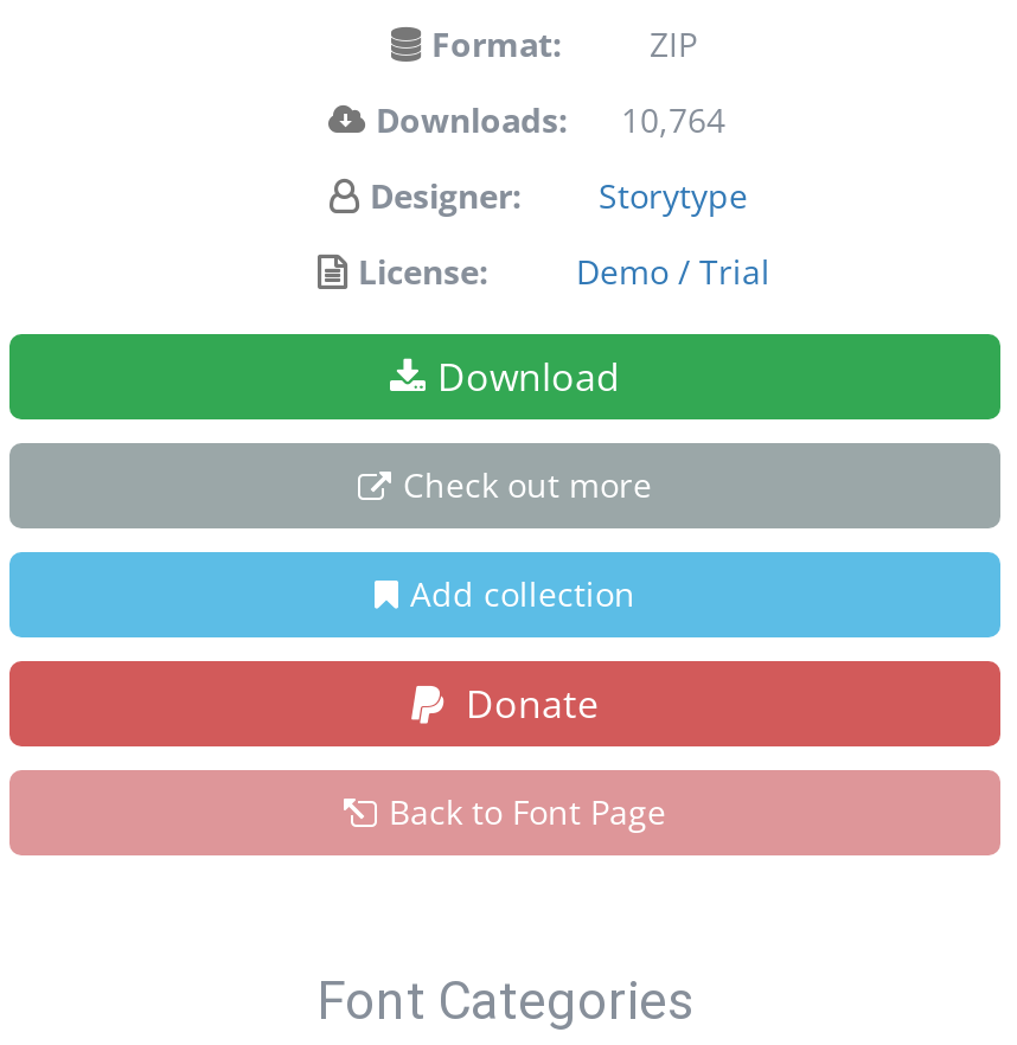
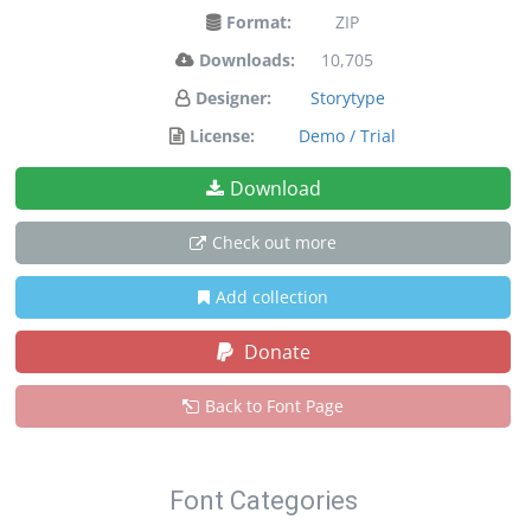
[376,97,725,142] Downloads: 10,764 -> [198,49,373,71] Downloads: 10,705

